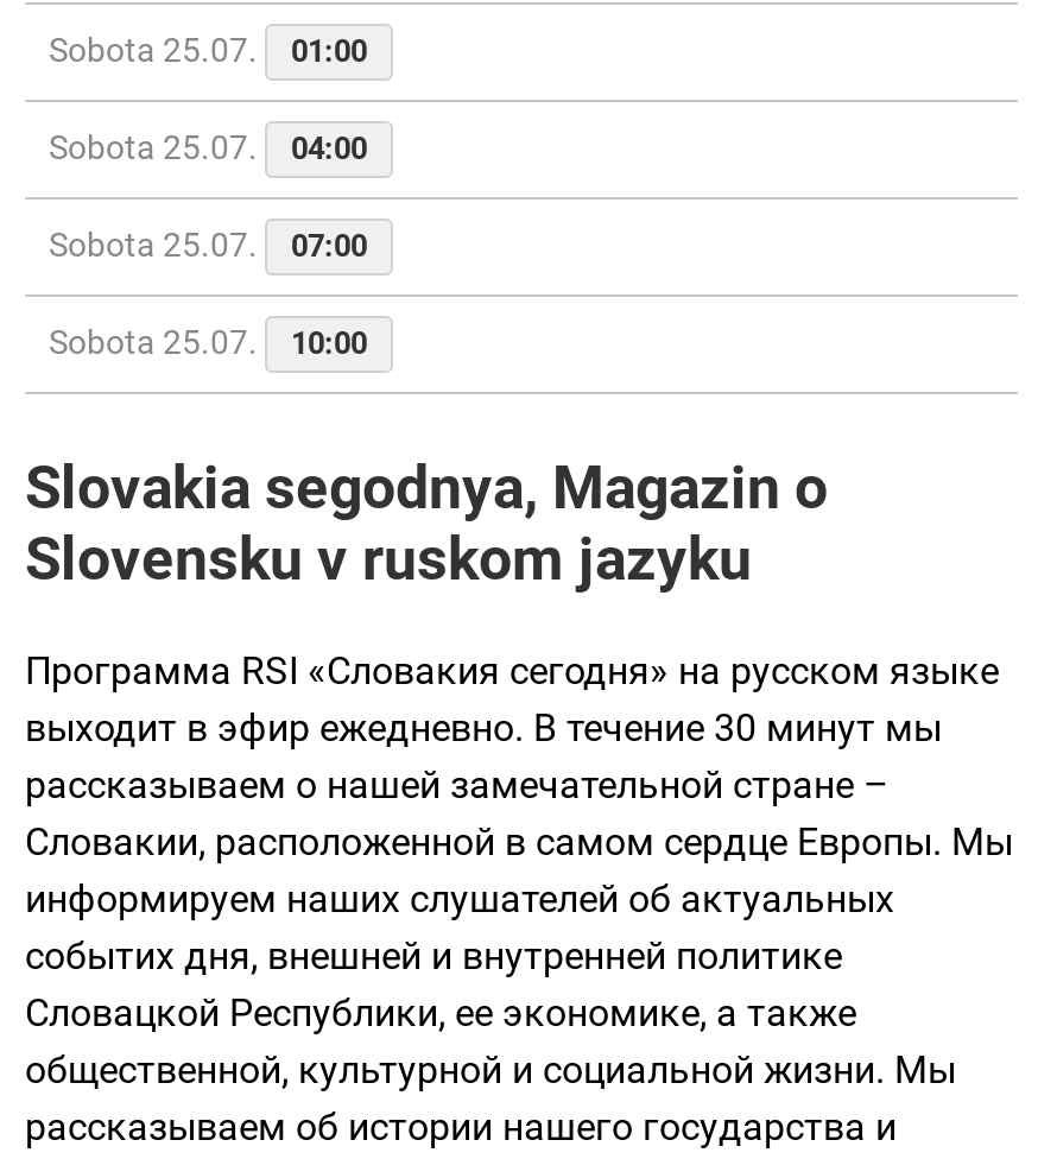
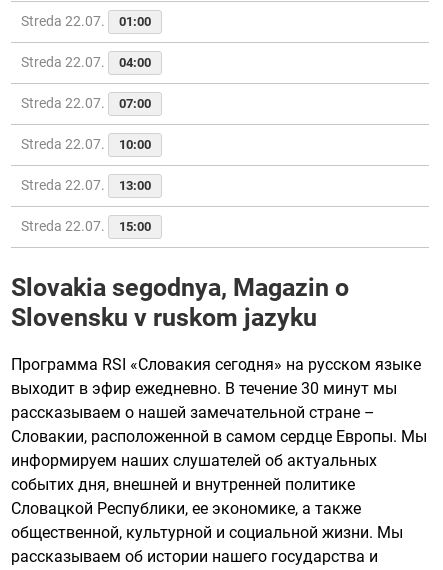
[49,32,367,70] Sobota 25.07. 01:00 -> [21,13,151,29] Streda 22.07. 01:00
[49,129,367,167] Sobota 25.07. 04:00 -> [21,54,151,70] Streda 22.07. 04:00
[49,226,367,264] Sobota 25.07. 07:00 -> [21,95,151,111] Streda 22.07. 07:00
[49,324,367,362] Sobota 25.07. 10:00 -> [21,136,151,152] Streda 22.07. 10:00
none -> [21,177,151,234] Streda 22.07. | 13:00 | Streda 22.07. | 15:00

